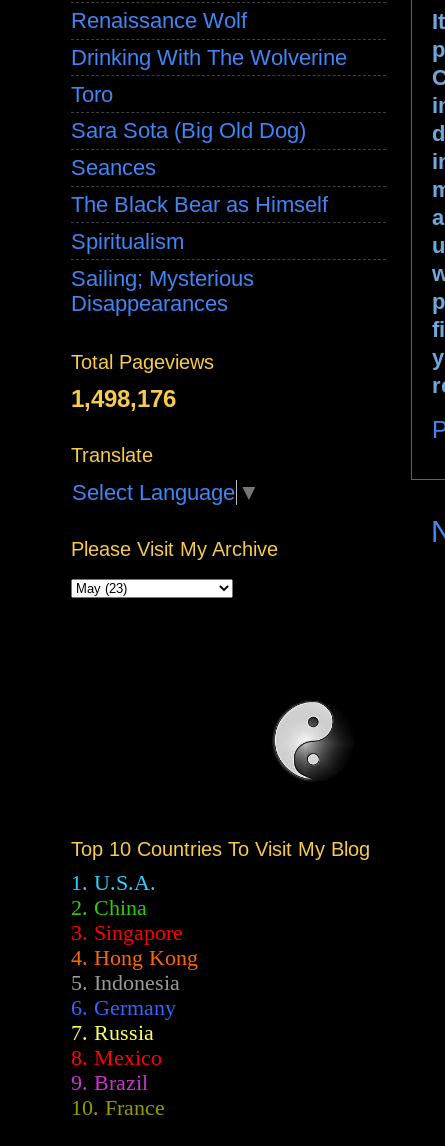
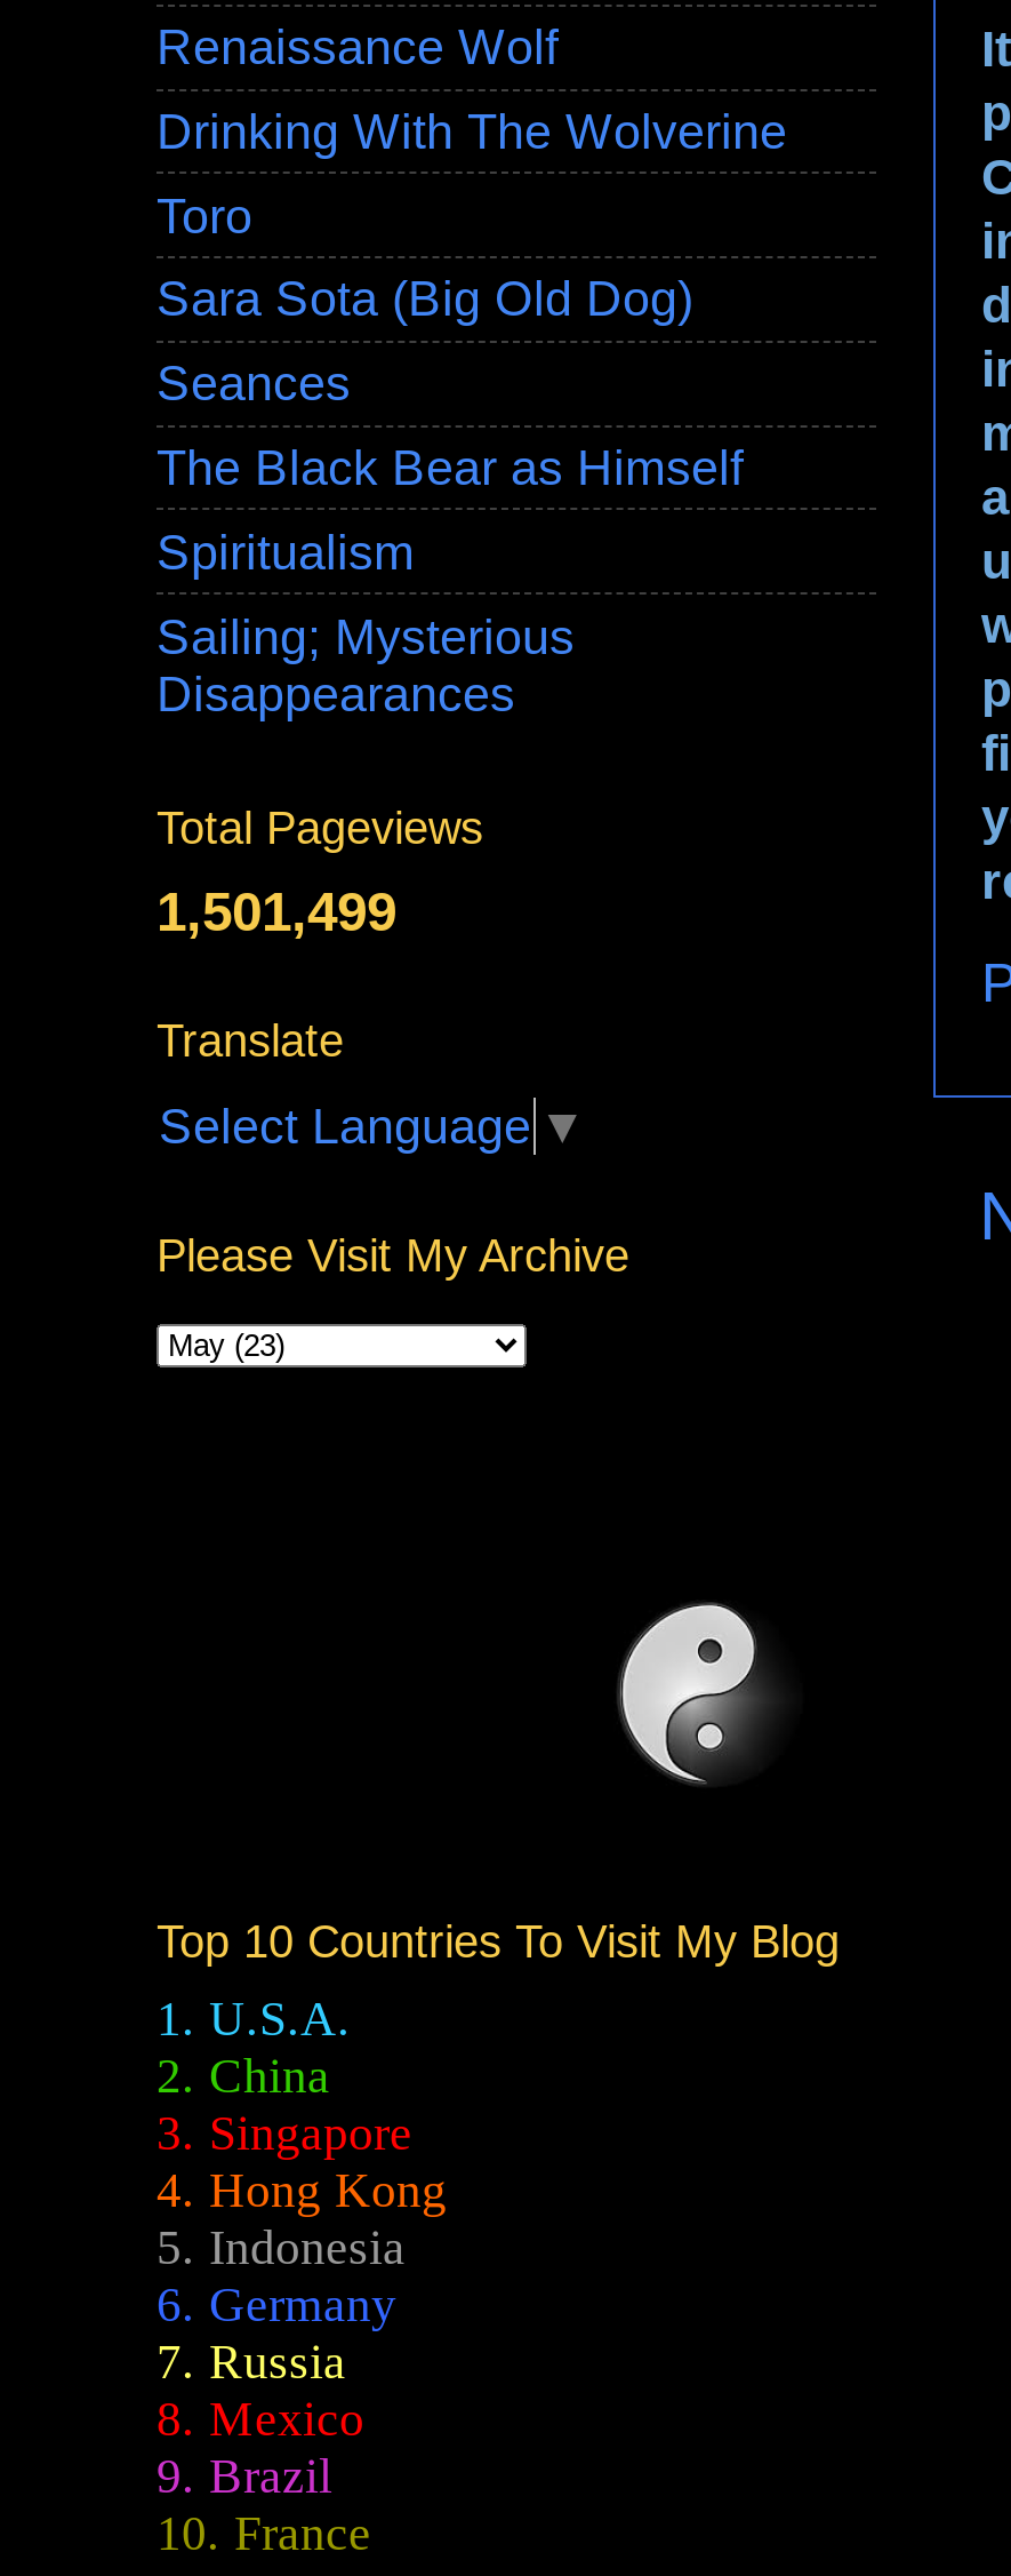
[71,385,176,412] 1,498,176 -> [157,880,396,942] 1,501,499

